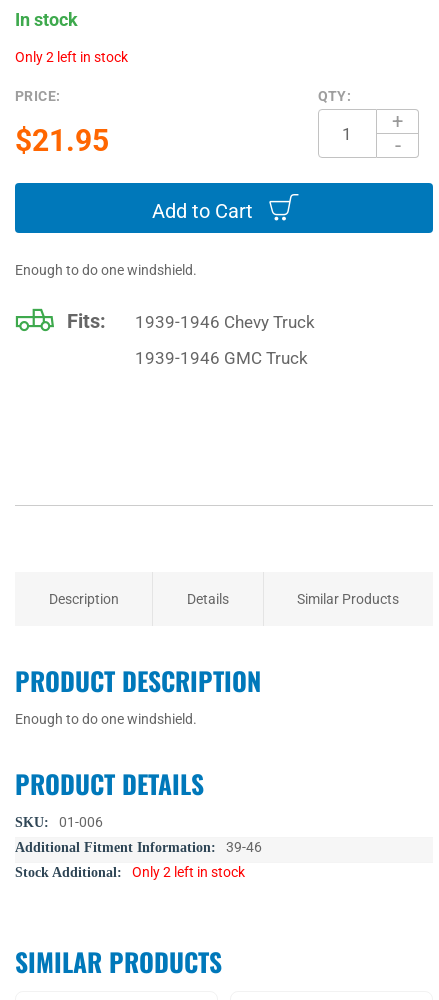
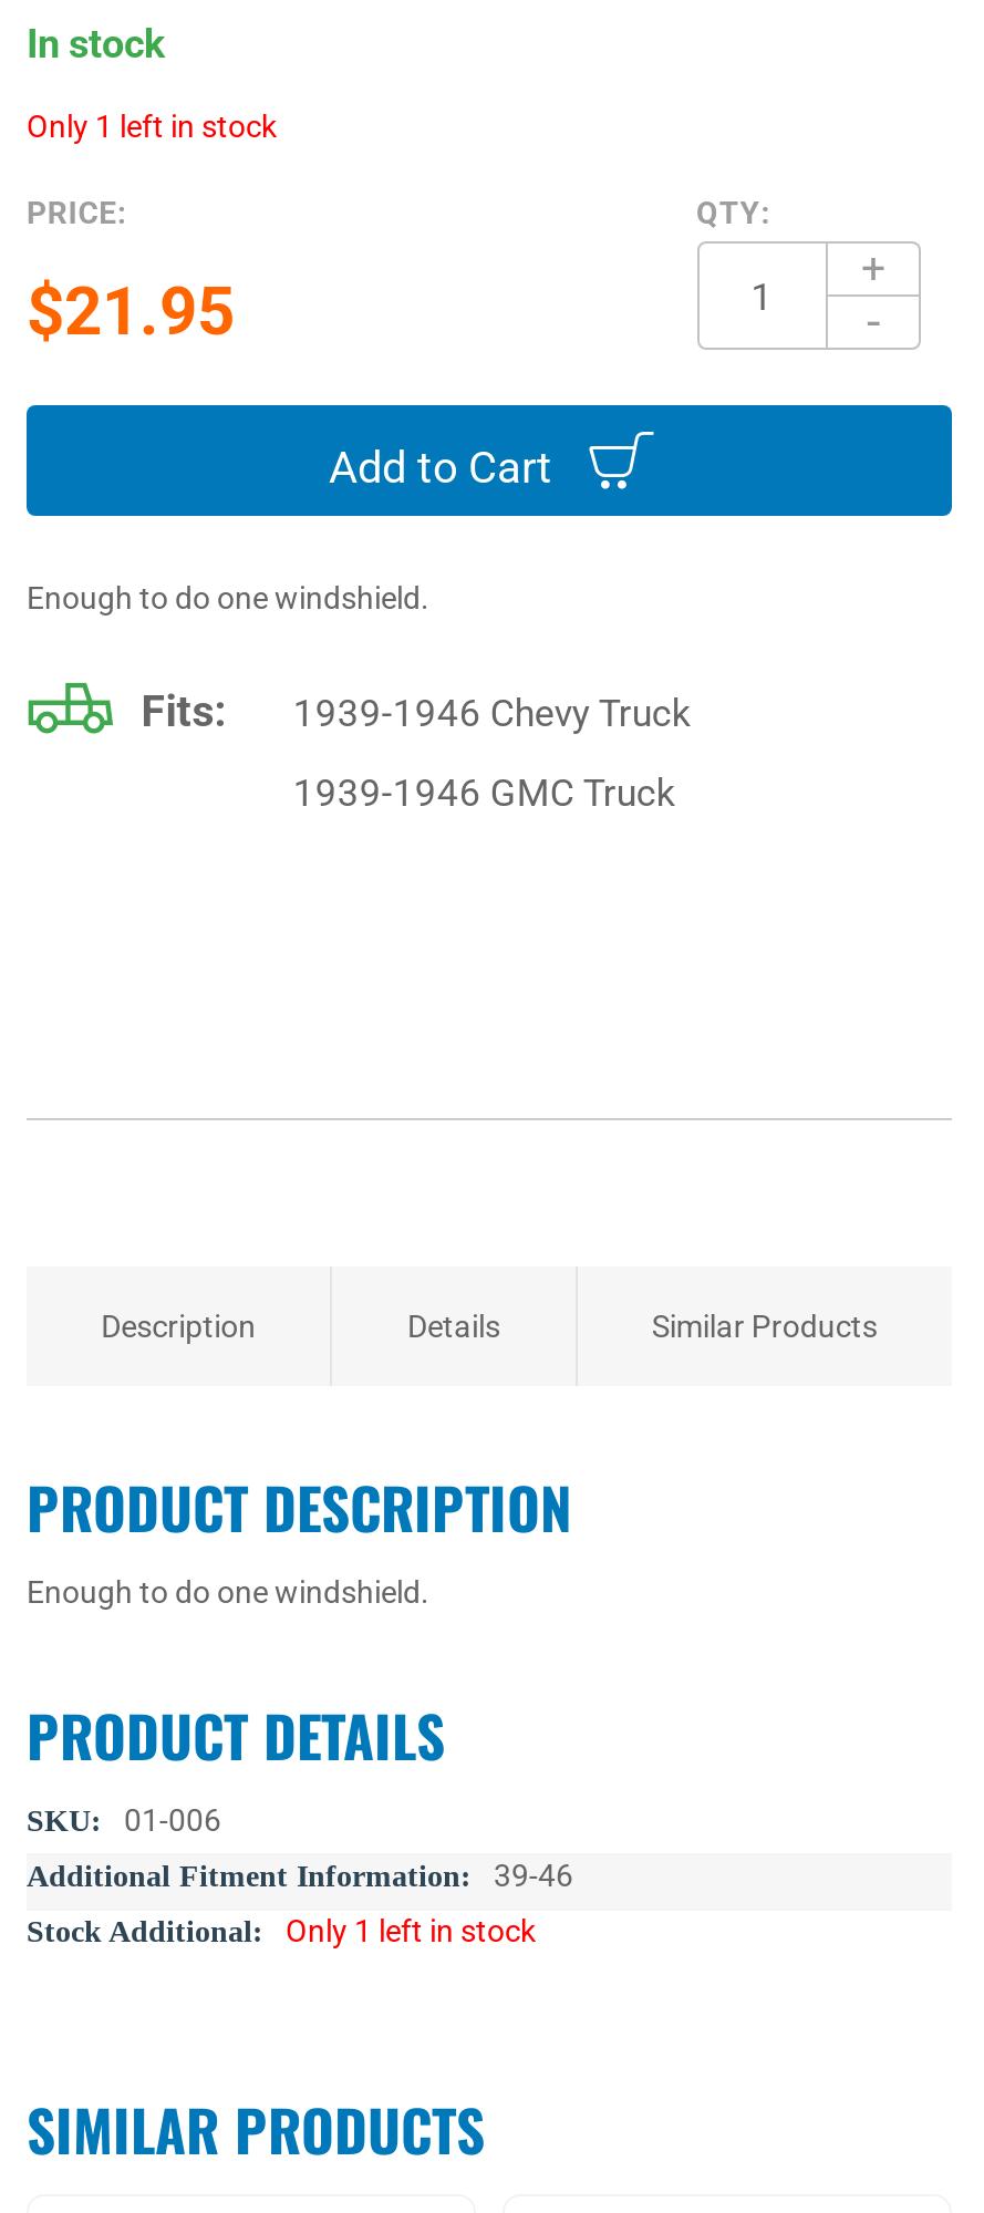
[15,49,128,65] Only 2 left in stock -> [27,109,277,144] Only 1 left in stock
[132,864,245,880] Only 2 left in stock -> [286,1913,536,1948] Only 1 left in stock

